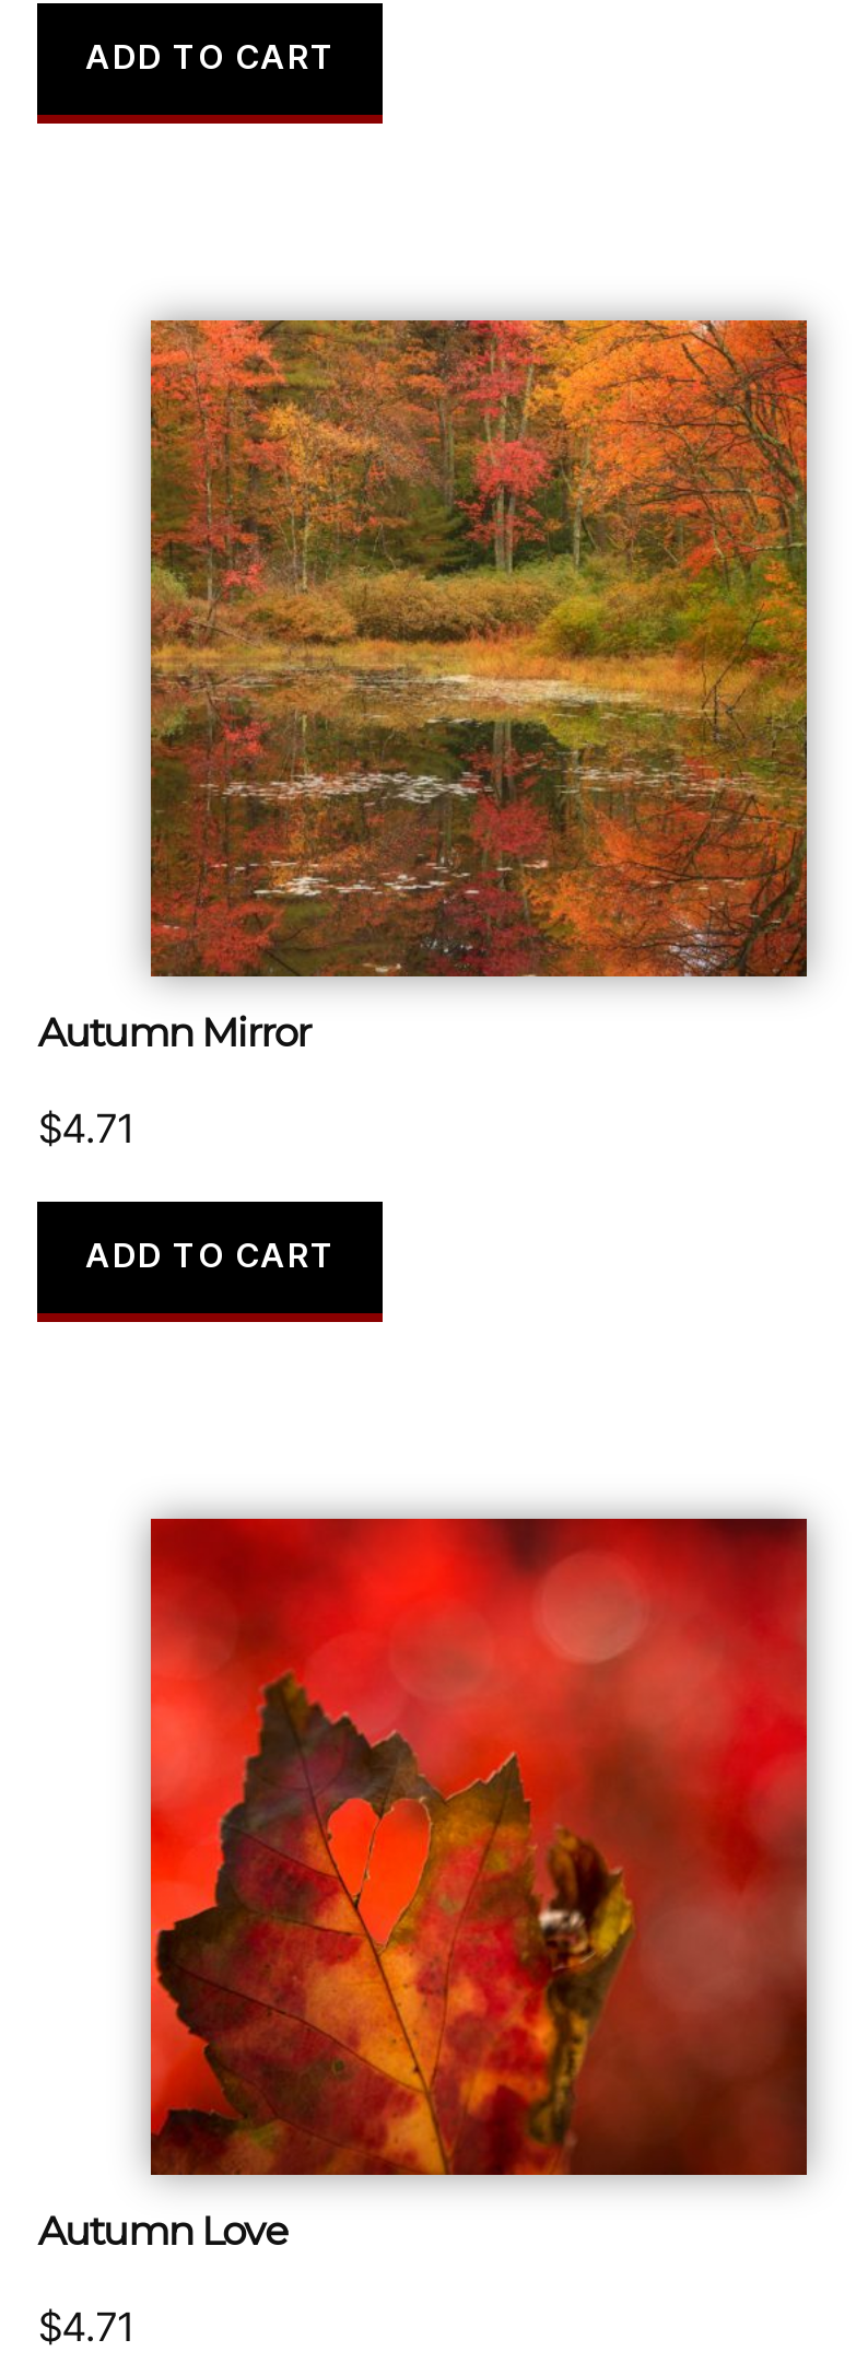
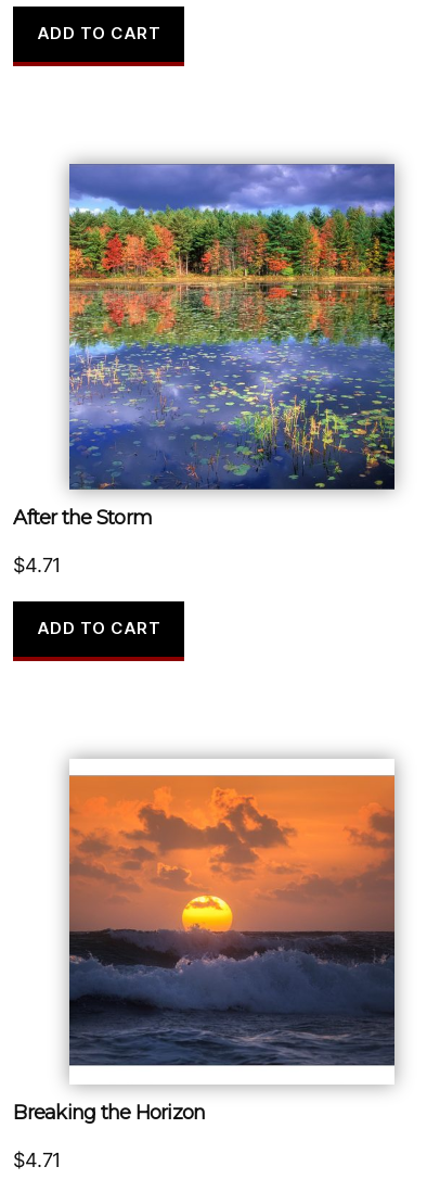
[38,318,809,1057] [image] | Autumn Mirror -> [13,163,396,529] [image] | After the Storm
[38,1517,809,2255] [image] | Autumn Love -> [13,759,396,1124] [image] | Breaking the Horizon

